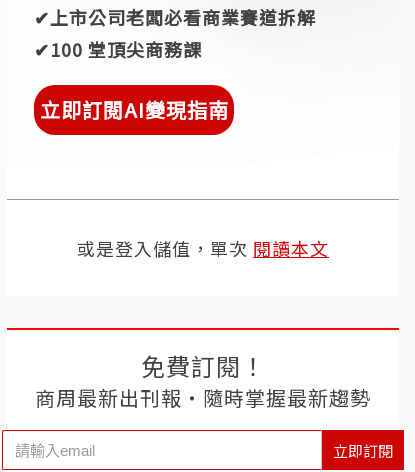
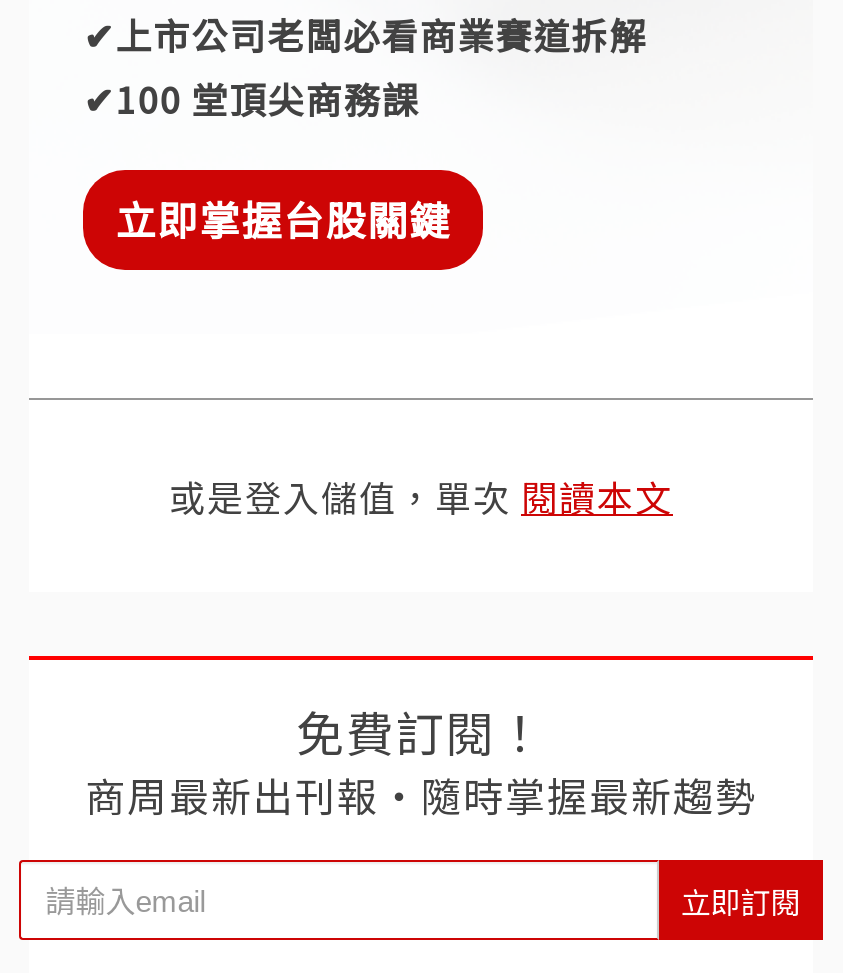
[40,95,229,124] 立即訂閱AI變現指南 -> [115,190,451,248] 立即掌握台股關鍵

